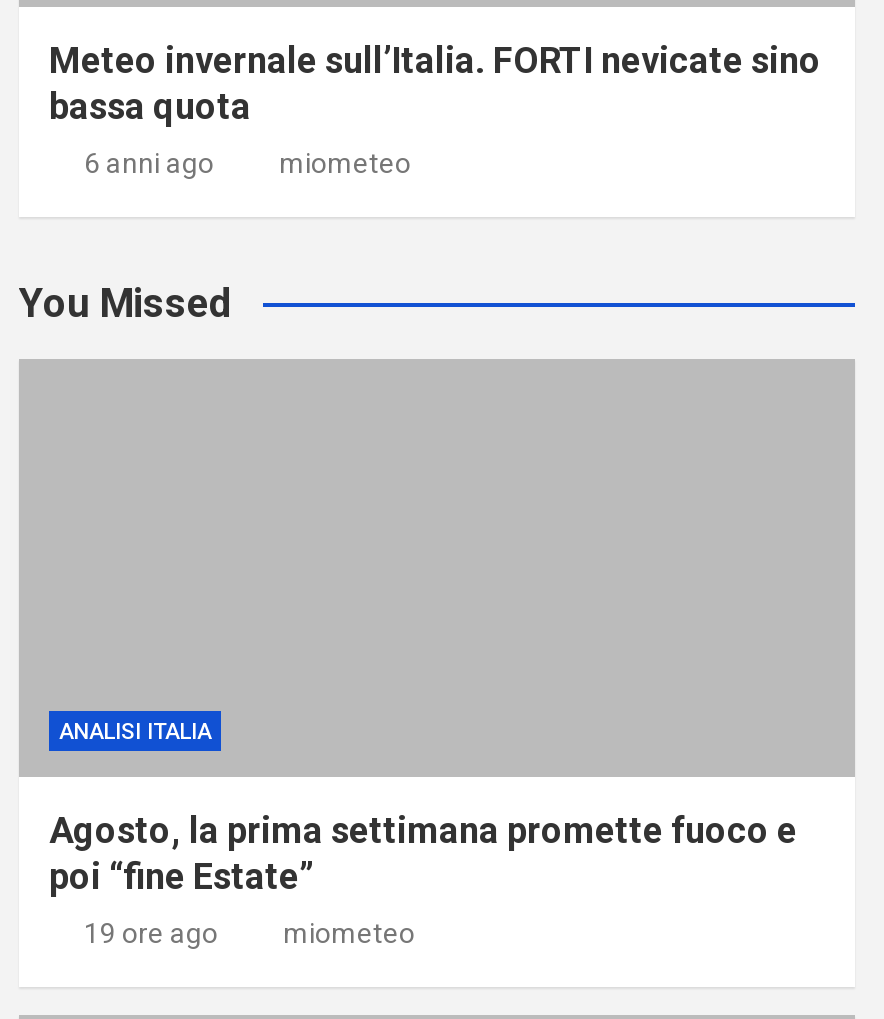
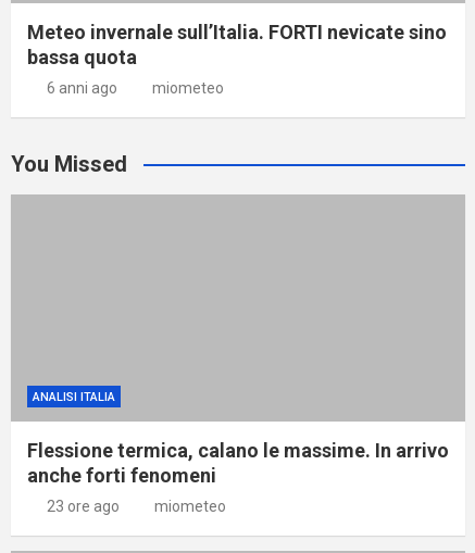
[49,808,797,896] Agosto, la prima settimana promette fuoco e | poi “fine Estate” -> [27,438,449,486] Flessione termica, calano le massime. In arrivo | anche forti fenomeni
[84,916,218,948] 19 ore ago -> [46,497,119,515] 23 ore ago

